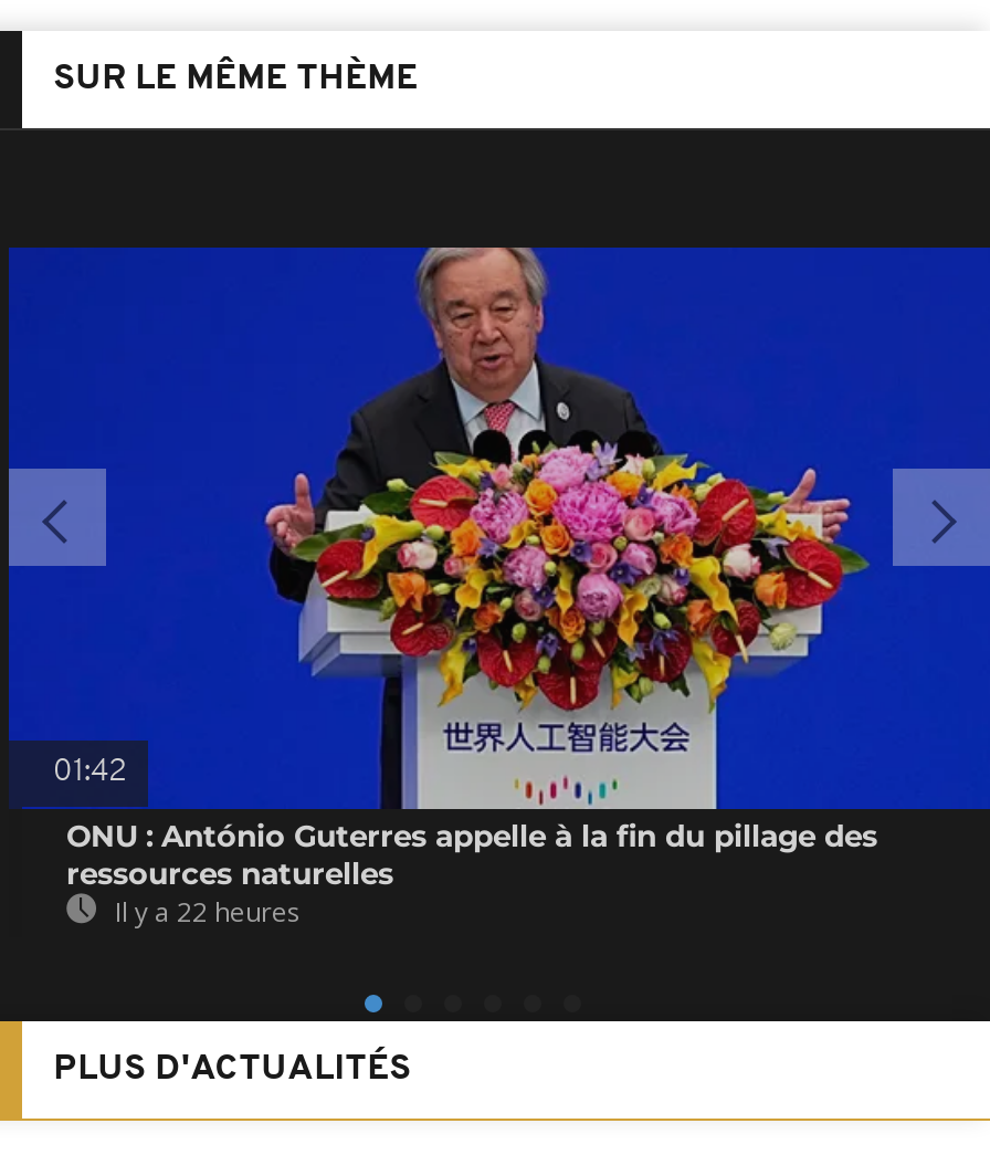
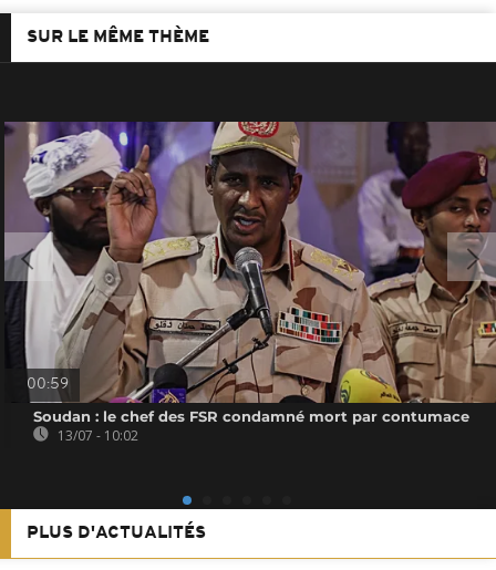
[7,245,983,811] [image] | 01:42 -> [4,121,493,403] [image] | 00:59
[66,818,877,931] ONU : António Guterres appelle à la fin du pillage des | ressources naturelles | Il y a 22 heures -> [33,407,469,445] Soudan : le chef des FSR condamné mort par contumace | 13/07 - 10:02

